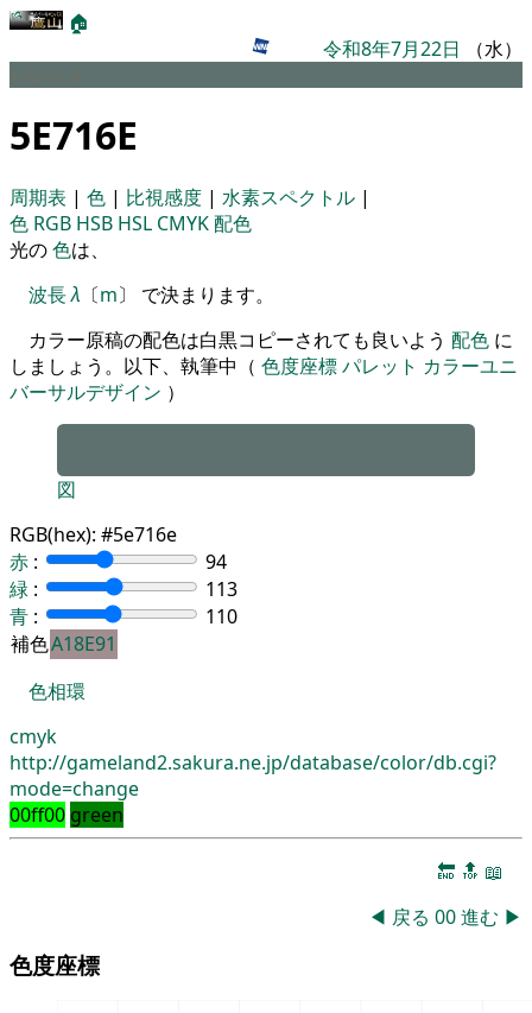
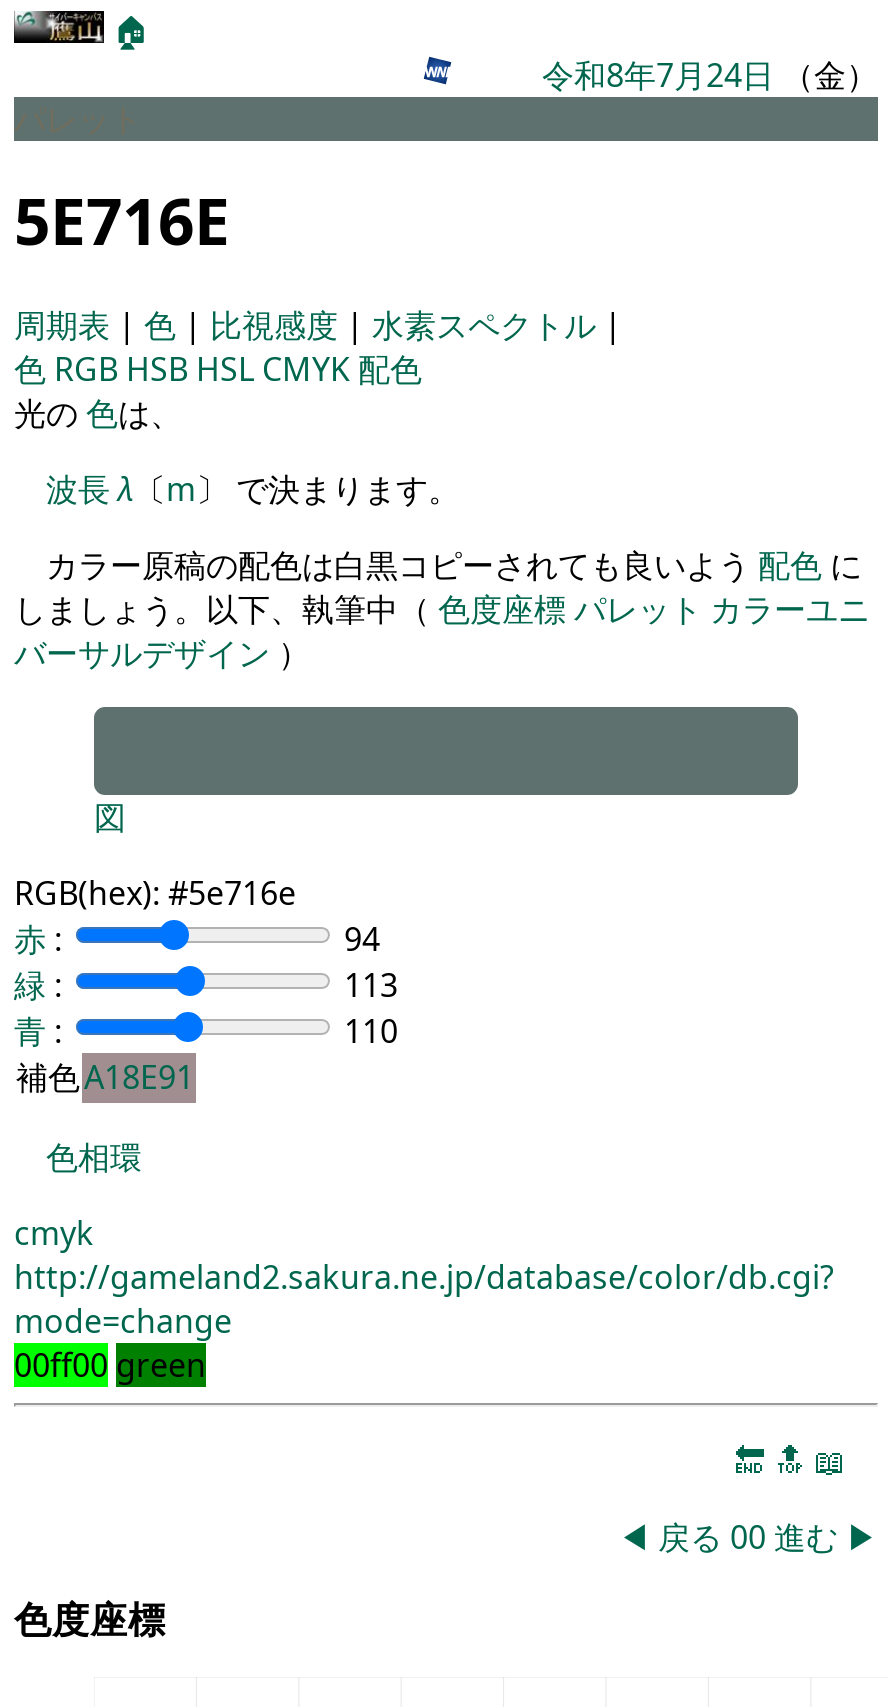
[323,36,522,62] 令和8年7月22日（水） -> [542,53,878,97] 令和8年7月24日（金）

